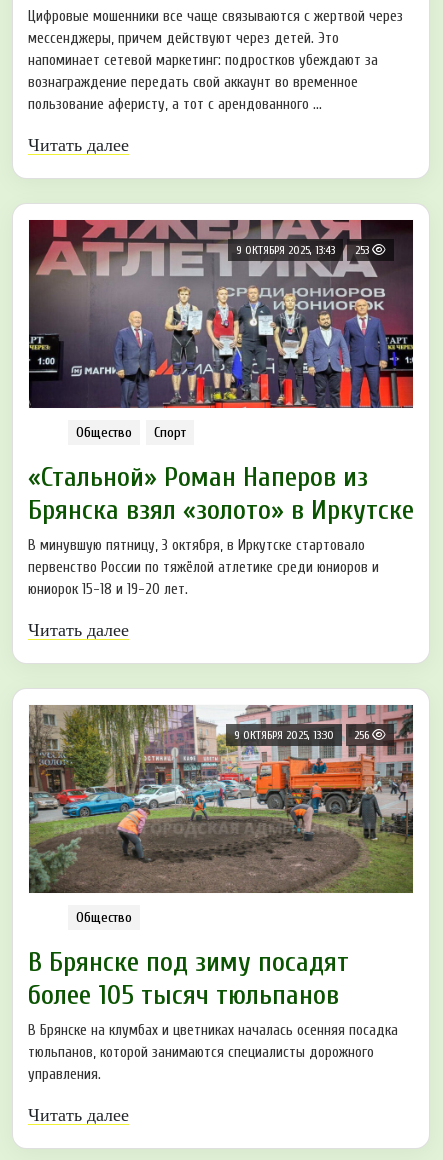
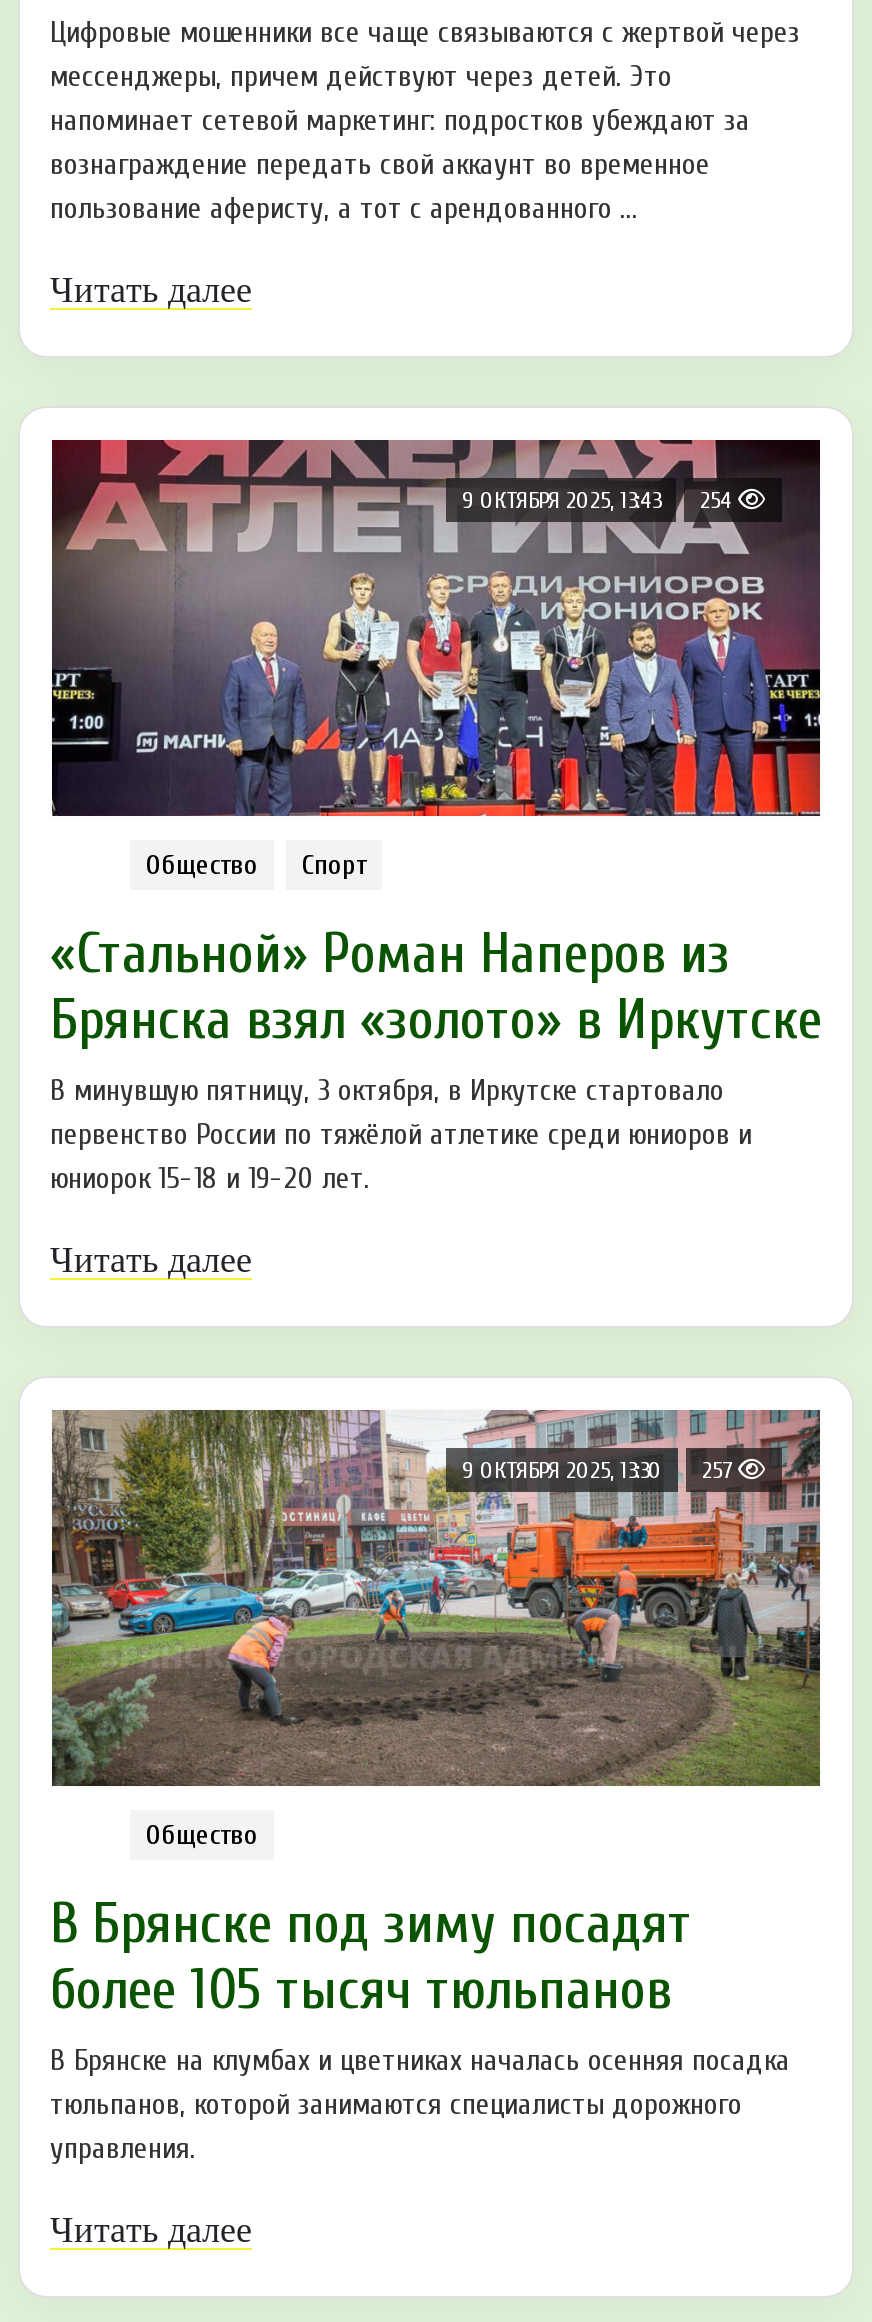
[236,243,372,257] 9 ОКТЯБРЯ 2025, 13:43 253 -> [462,486,738,514] 9 ОКТЯБРЯ 2025, 13:43 254
[234,728,372,742] 9 ОКТЯБРЯ 2025, 13:30 256 -> [462,1457,738,1485] 9 ОКТЯБРЯ 2025, 13:30 257

